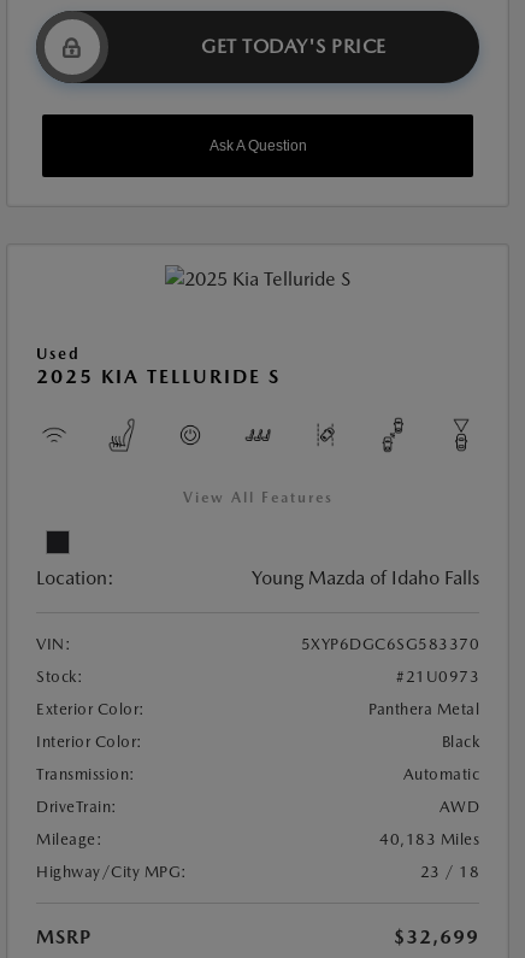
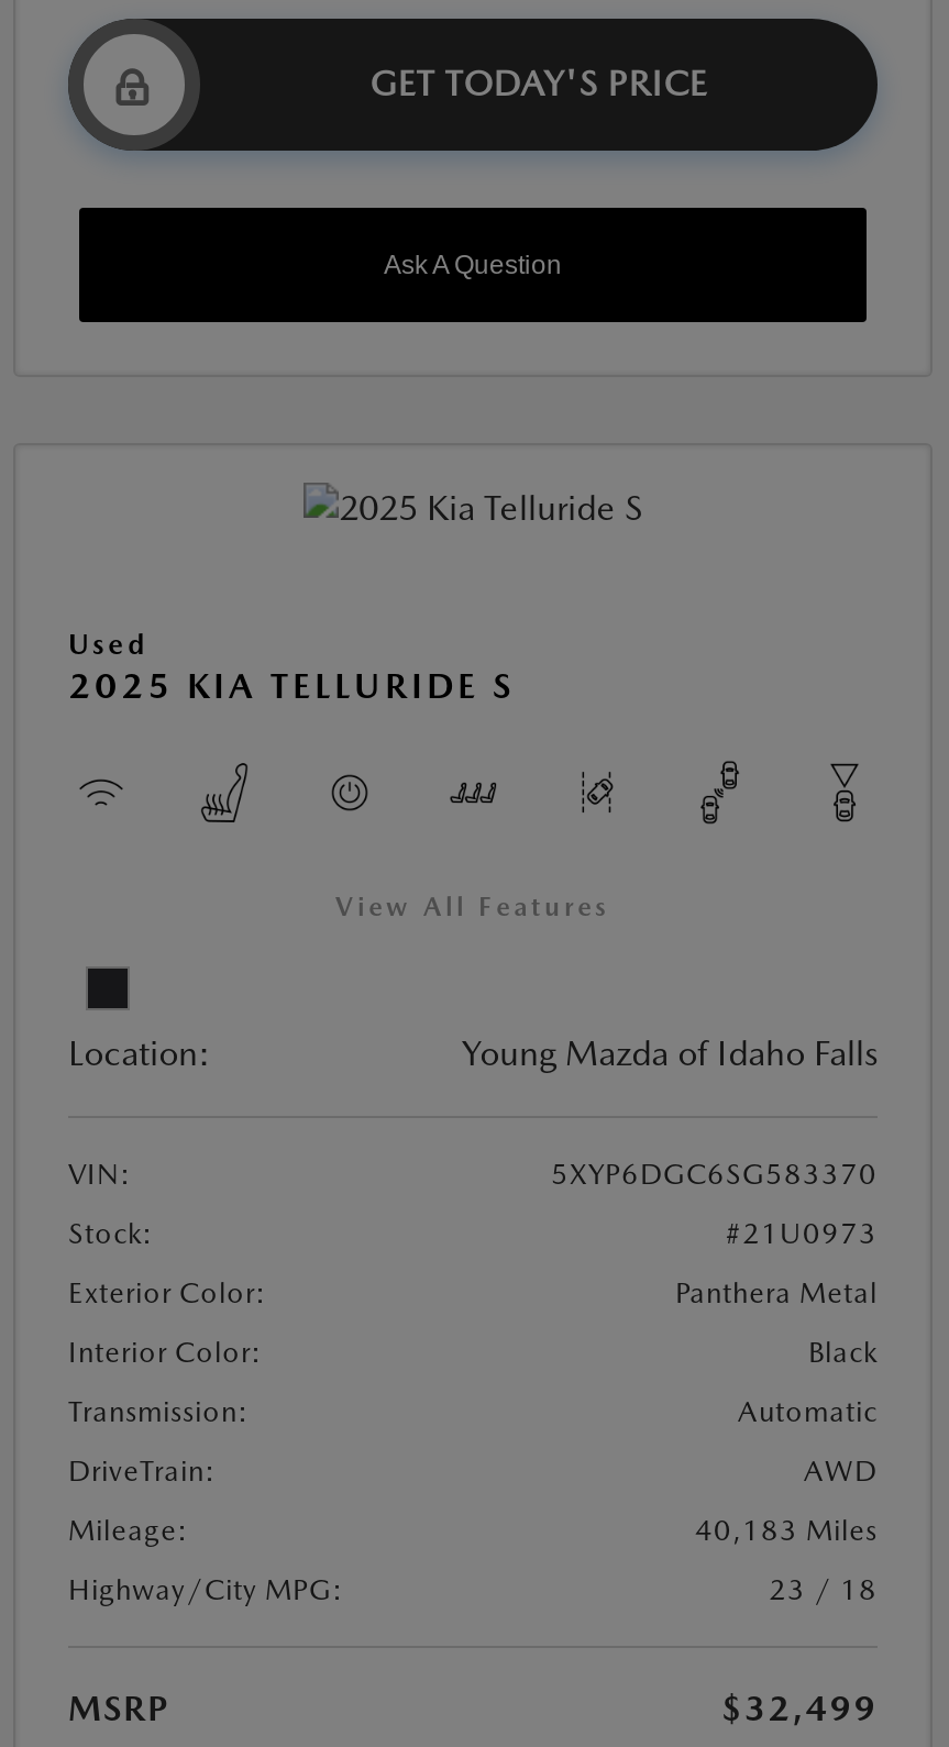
[394,925,479,948] $32,699 -> [721,1687,878,1729] $32,499

